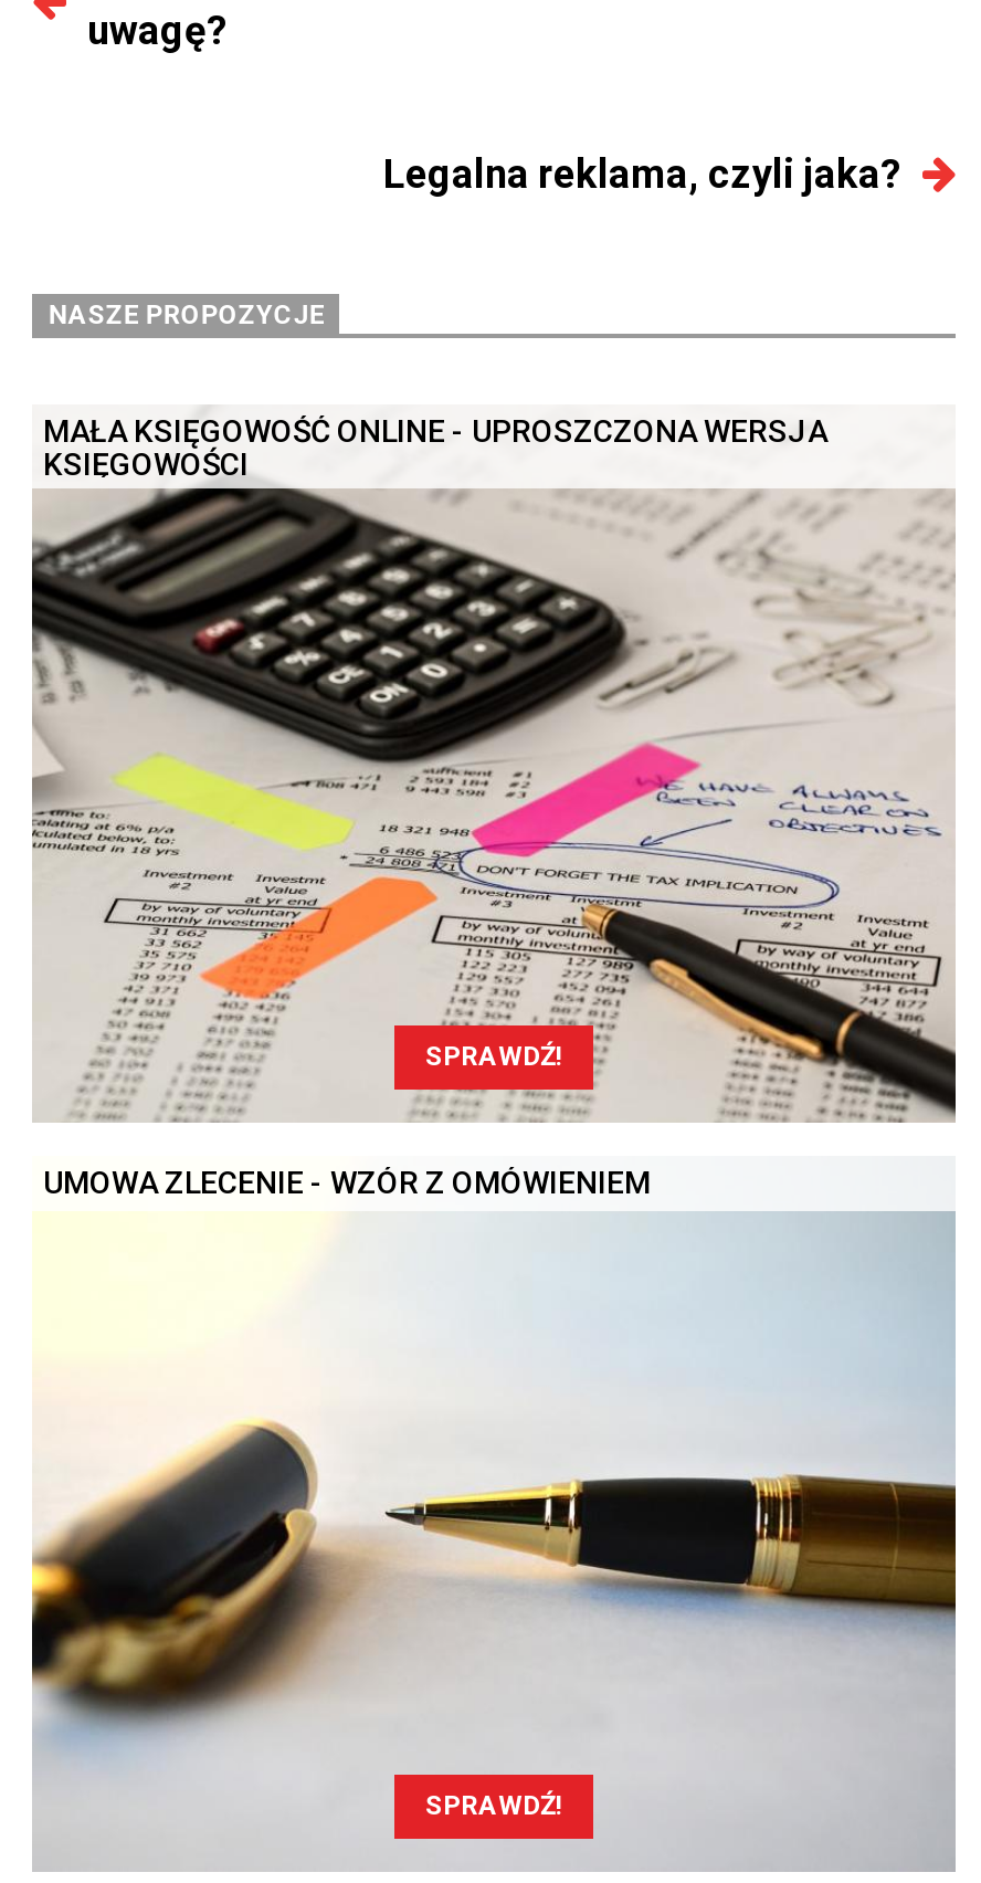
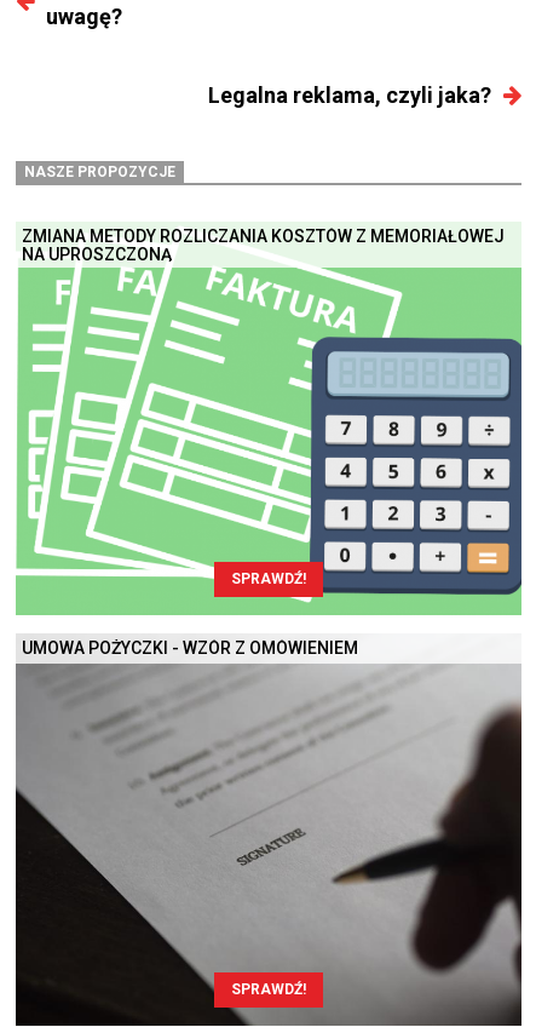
[43,414,827,482] MAŁA KSIĘGOWOŚĆ ONLINE - UPROSZCZONA WERSJA | KSIĘGOWOŚCI -> [22,227,505,264] ZMIANA METODY ROZLICZANIA KOSZTÓW Z MEMORIAŁOWEJ | NA UPROSZCZONĄ
[30,486,958,1199] [image] | UMOWA ZLECENIE - WZÓR Z OMÓWIENIEM -> [16,266,523,657] [image] | UMOWA POŻYCZKI - WZÓR Z OMÓWIENIEM
[30,1216,956,1872] [image] -> [15,665,523,1027] [image]

